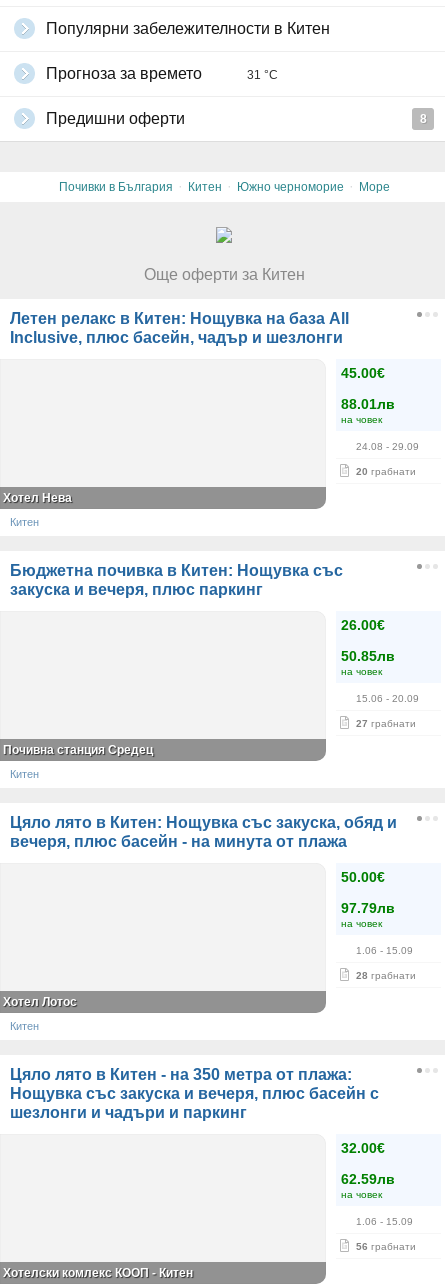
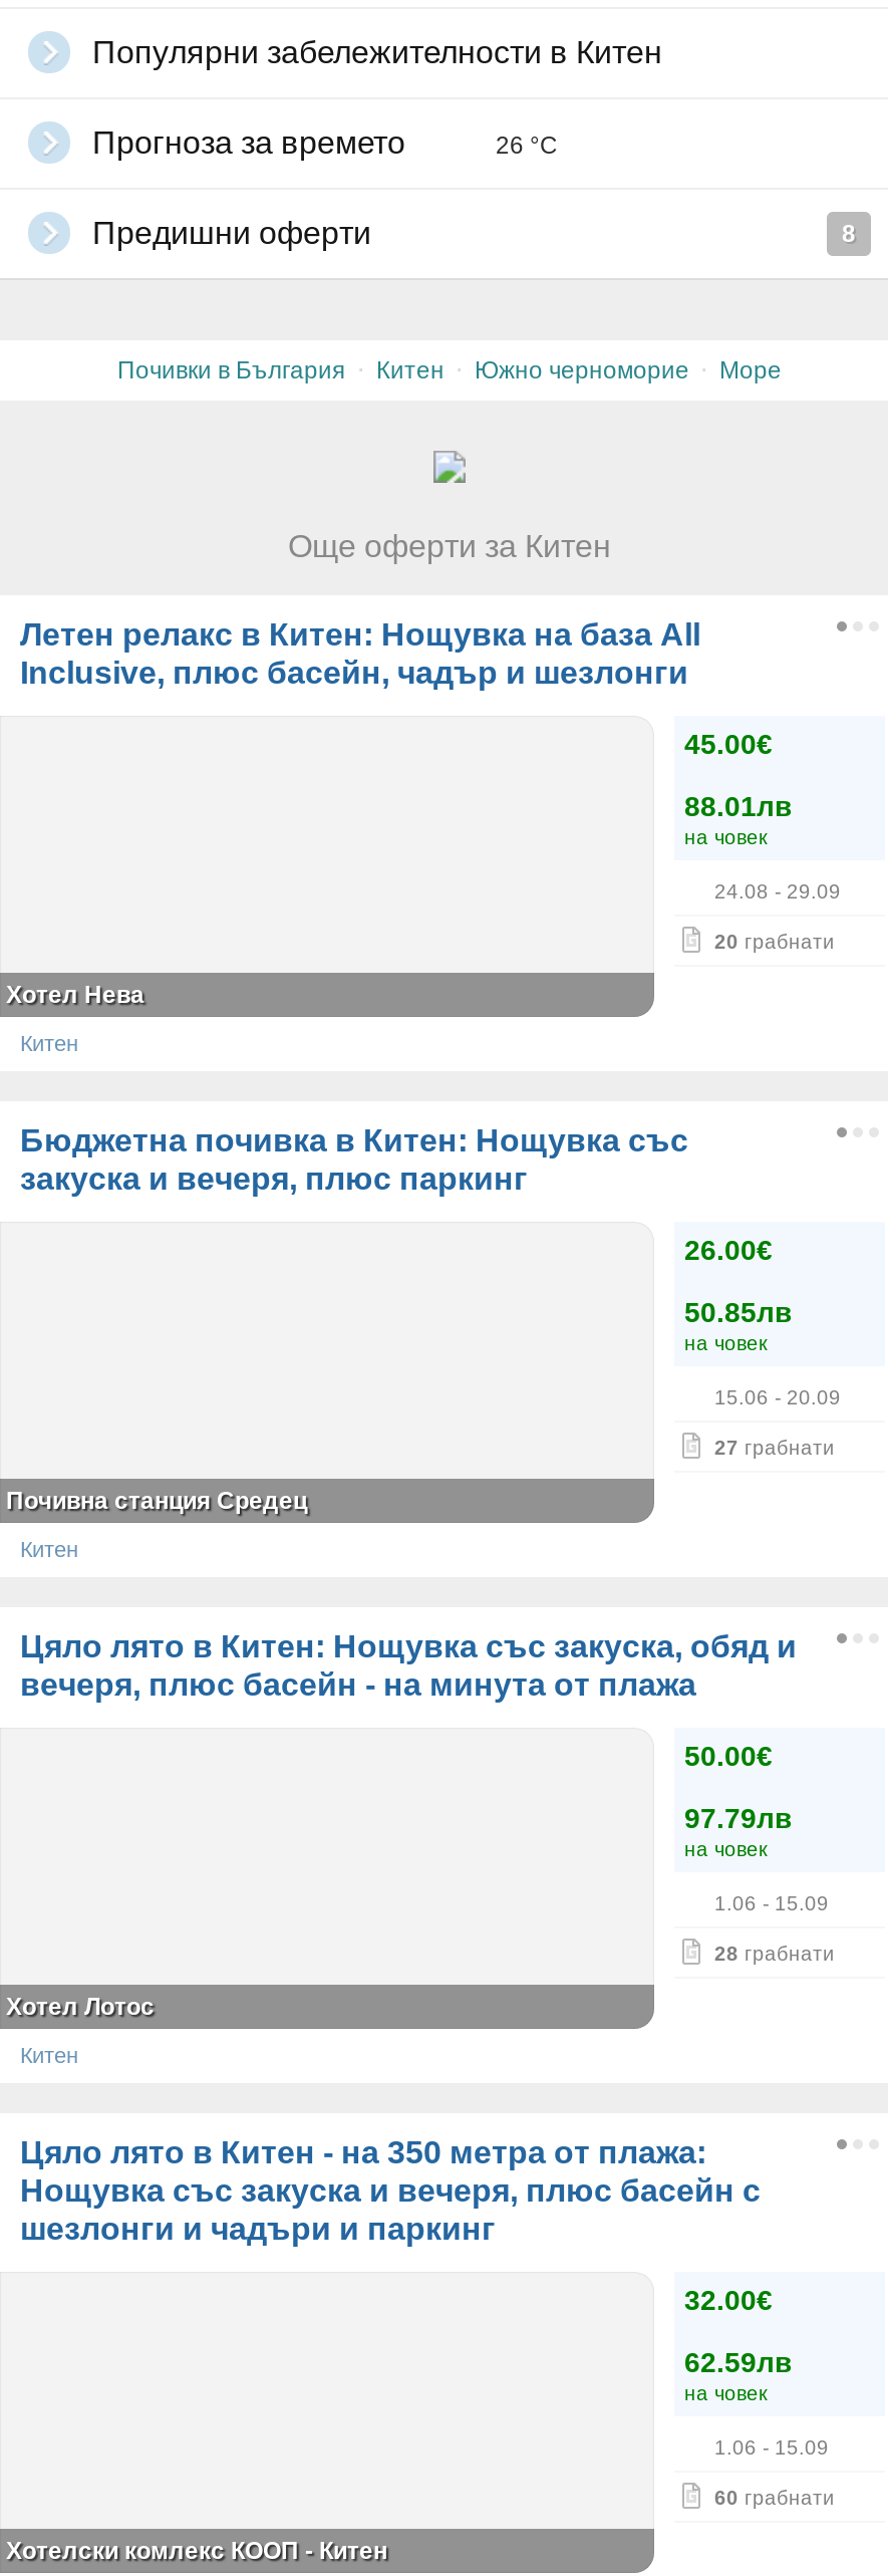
[247,68,278,82] 31 °C -> [496,132,558,160] 26 °C
[356,1241,416,1252] 56 грабнати -> [714,2487,835,2509] 60 грабнати

